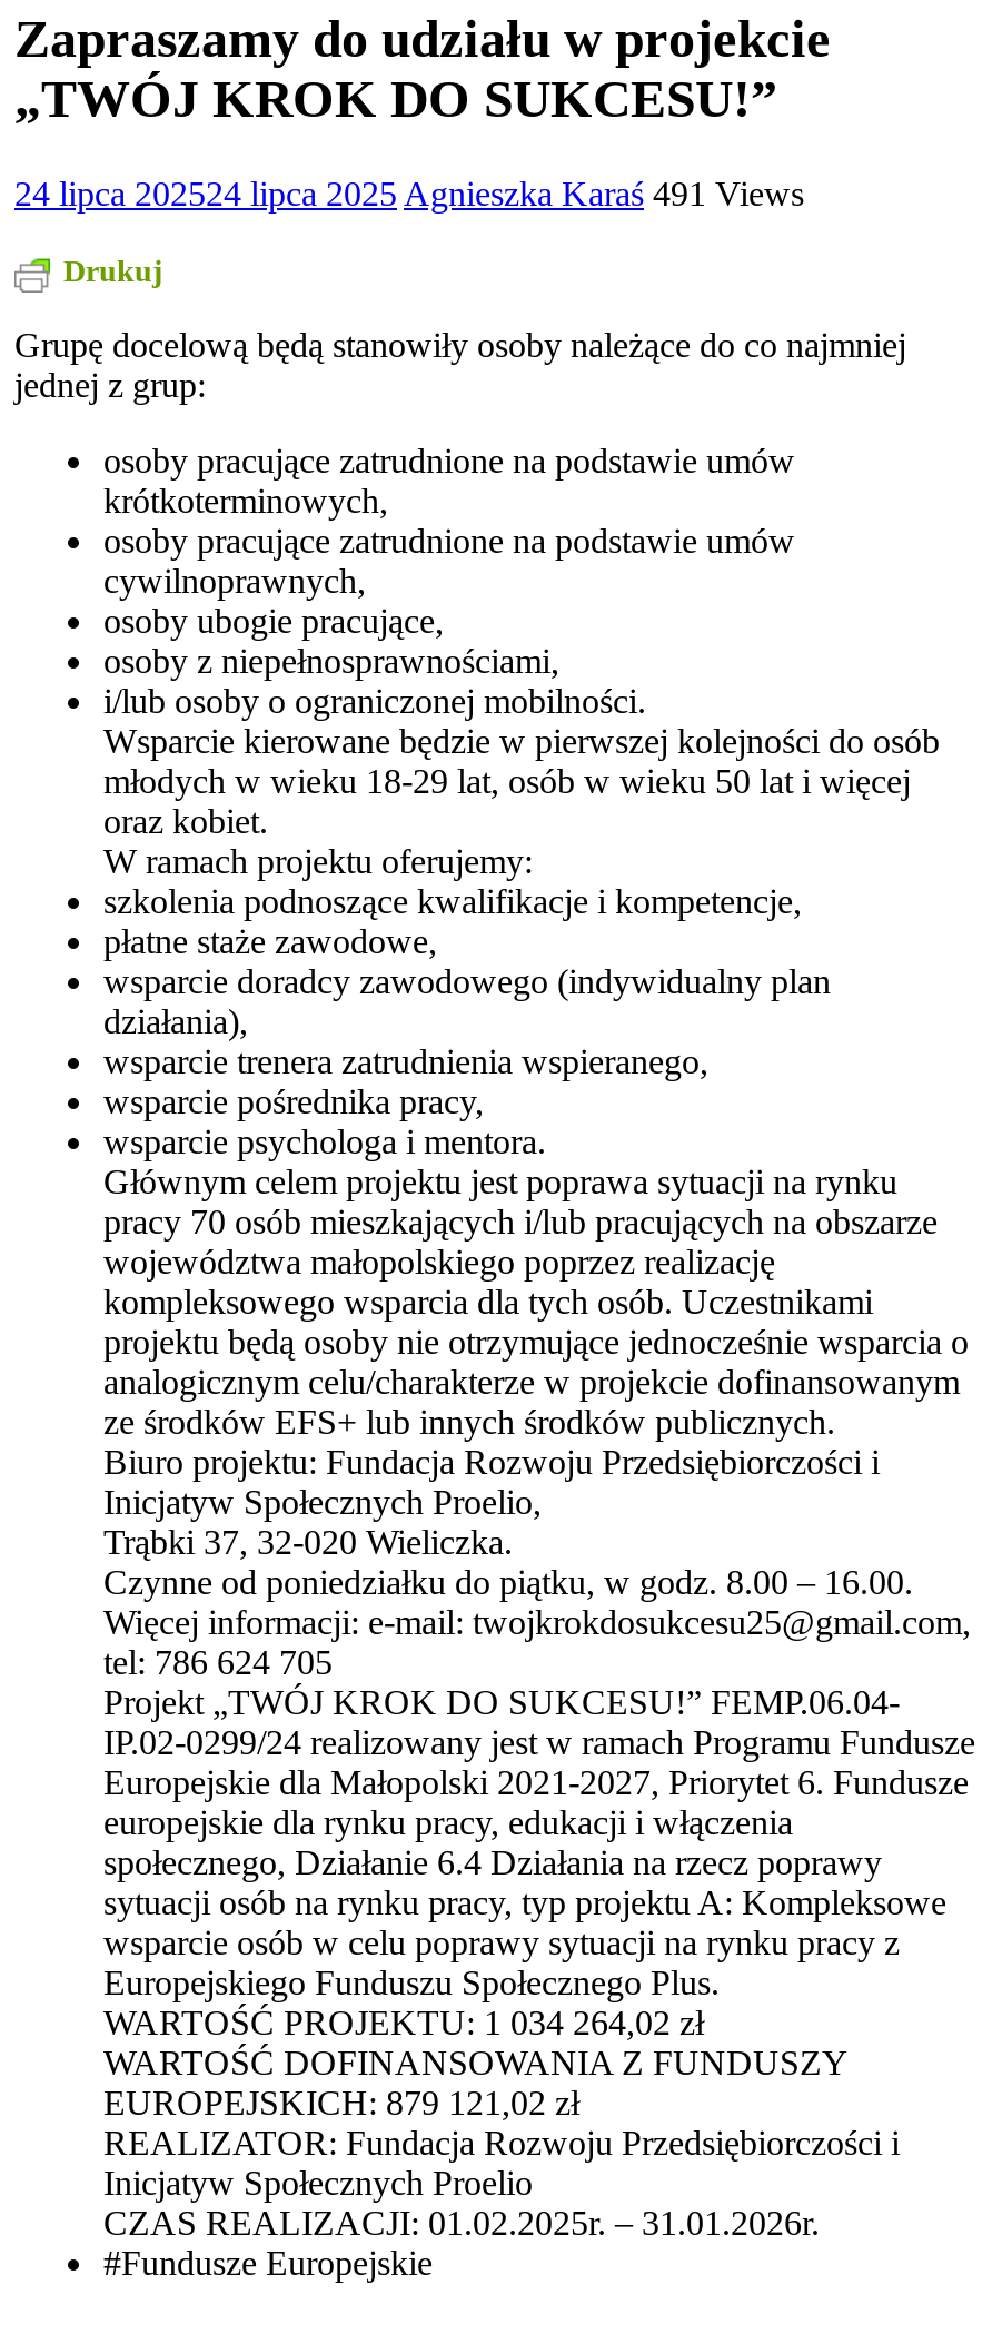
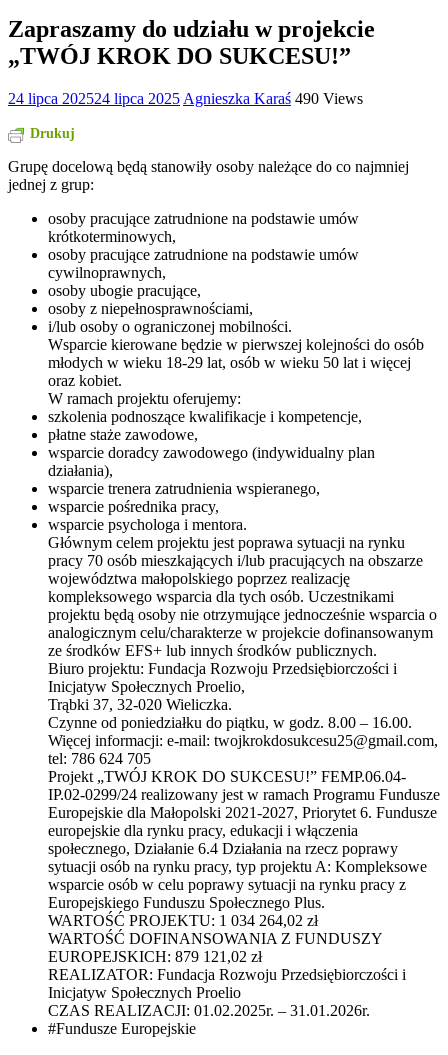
[14,175,804,213] 24 lipca 202524 lipca 2025 Agnieszka Karaś 491 Views -> [8,90,363,107] 24 lipca 202524 lipca 2025 Agnieszka Karaś 490 Views

